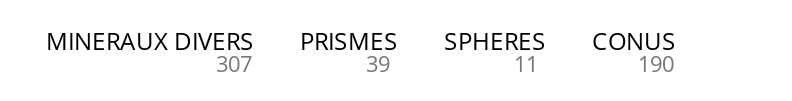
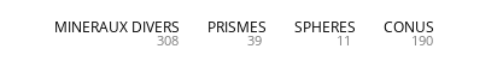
[216,47,252,77] 307 -> [156,31,178,49] 308

